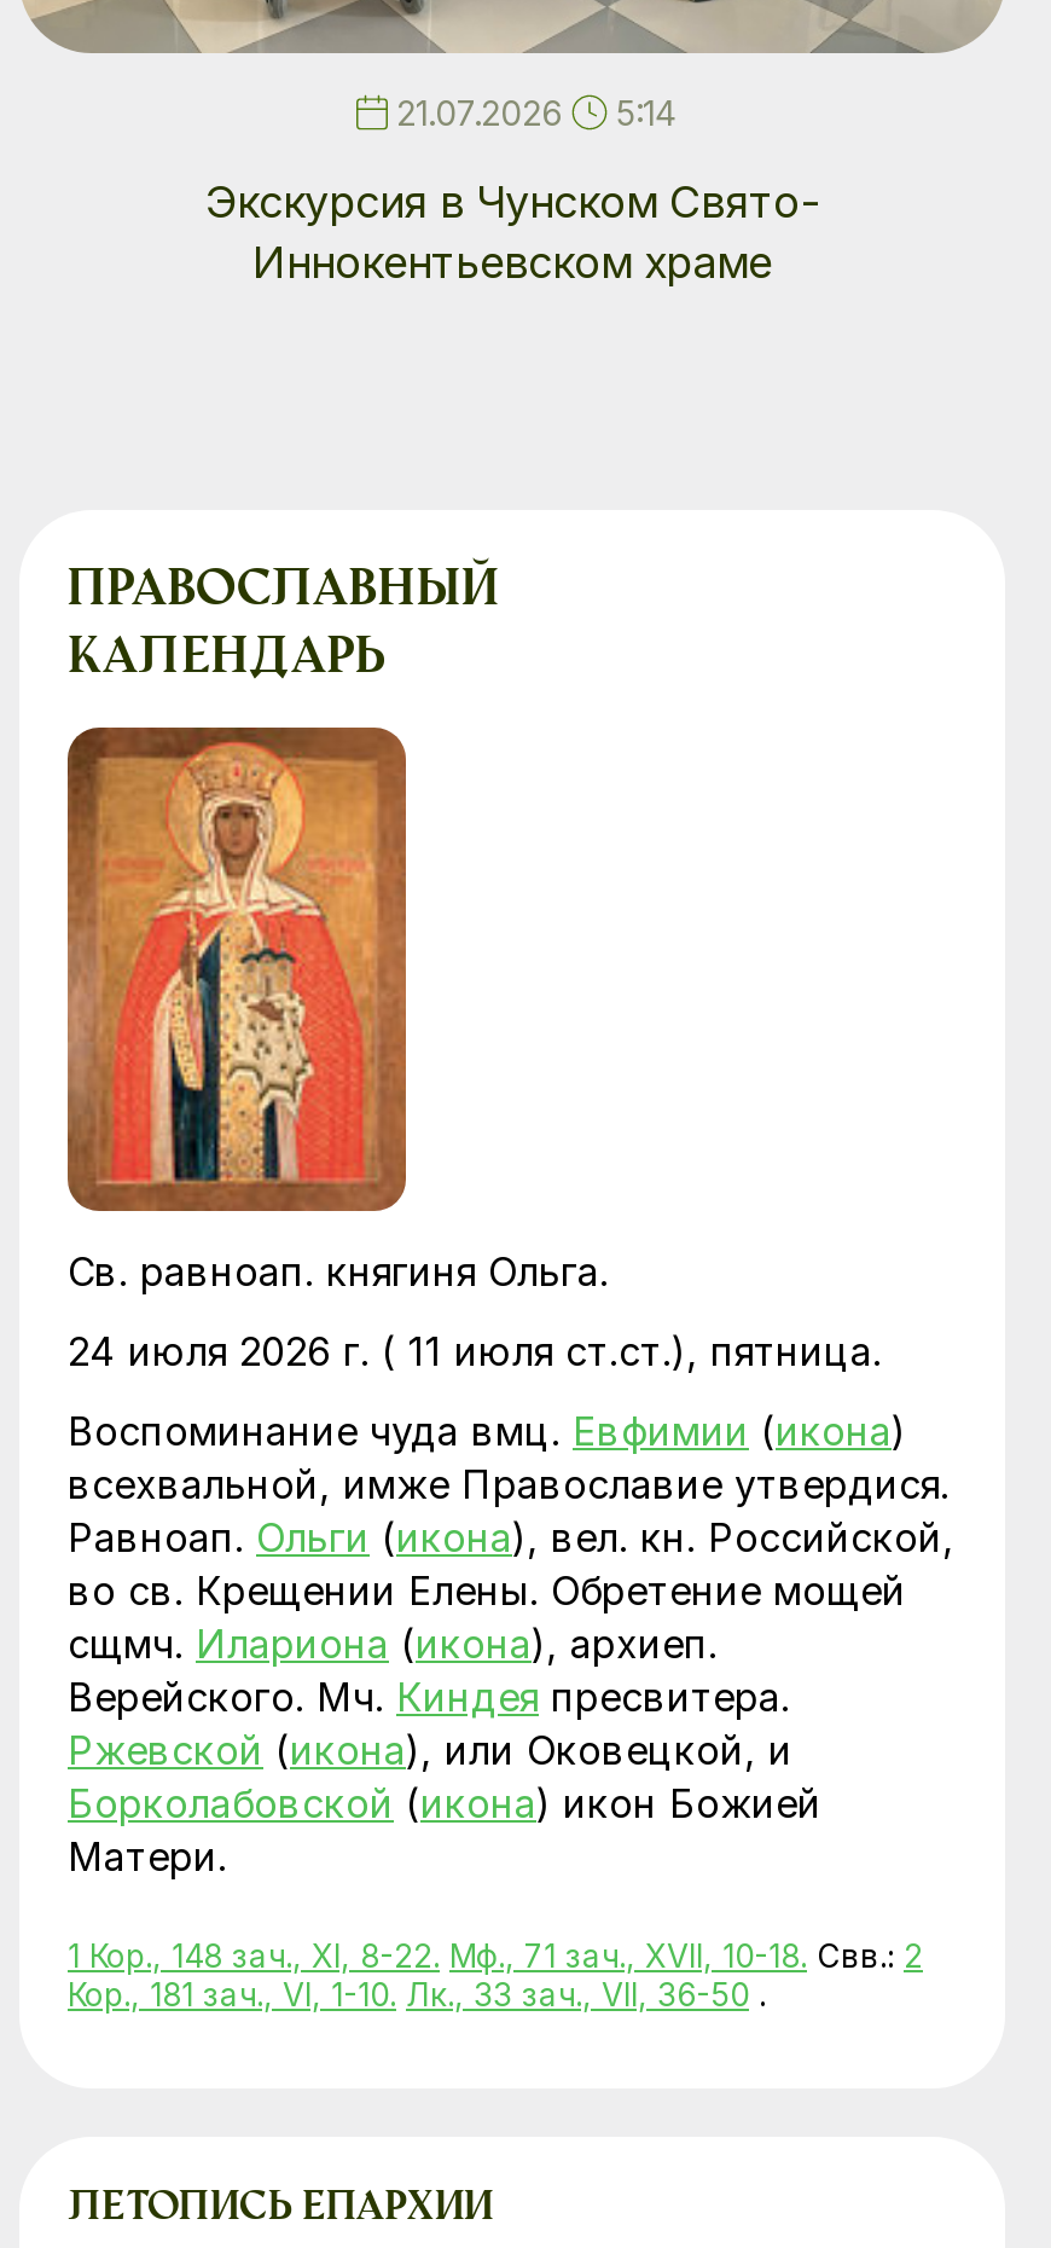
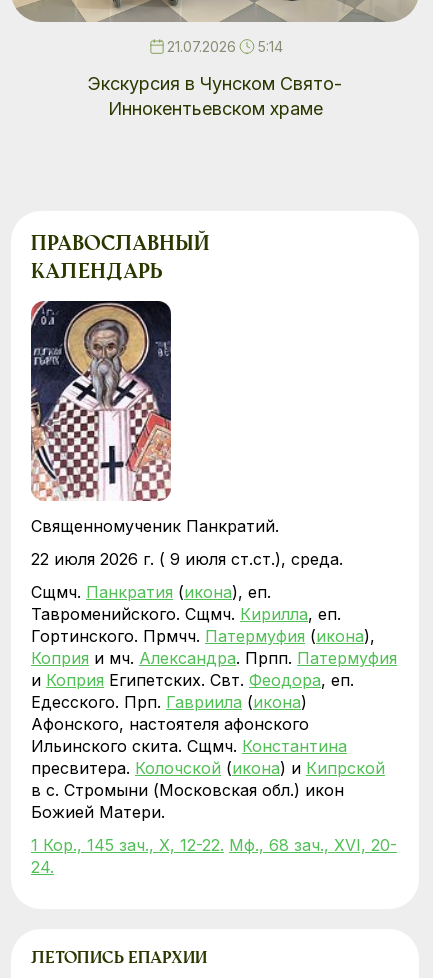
[65,725,408,1122] [image] -> [30,300,172,501] [image]
[68,1248,609,1297] Св. равноап. княгиня Ольга. -> [31,516,279,536] Священномученик Панкратий.
[68,1328,882,1376] 24 июля 2026 г. ( 11 июля ст.ст.), пятница. -> [31,549,343,569] 22 июля 2026 г. ( 9 июля ст.ст.), среда.
[68,1408,954,1882] Воспоминание чуда вмц. Евфимии (икона) | всехвальной, имже Православие утвердися. | Равноап. Ольги (икона), вел. кн. Российской, | во св. Крещении Елены. Обретение мощей | сщмч. Илариона (икона), архиеп. | Верейского. Мч. Киндея пресвитера. | Ржевской (икона), или Оковецкой, и | Борколабовской (икона) икон Божией | Матери. -> [31,582,397,822] Сщмч. Панкратия (икона), еп. | Тавроменийского. Сщмч. Кирилла, еп. | Гортинского. Прмчч. Патермуфия (икона), | Коприя и мч. Александра. Прпп. Патермуфия | и Коприя Египетских. Свт. Феодора, еп. | Едесского. Прп. Гавриила (икона) | Афонского, настоятеля афонского | Ильинского скита. Сщмч. Константина | пресвитера. Колочской (икона) и Кипрской | в с. Стромыни (Московская обл.) икон | Божией Матери.
[68,1937,923,2014] 1 Кор., 148 зач., XI, 8-22. Мф., 71 зач., XVII, 10-18. Свв.: 2 | Кор., 181 зач., VI, 1-10. Лк., 33 зач., VII, 36-50 . -> [31,835,397,877] 1 Кор., 145 зач., X, 12-22. Мф., 68 зач., XVI, 20- | 24.

